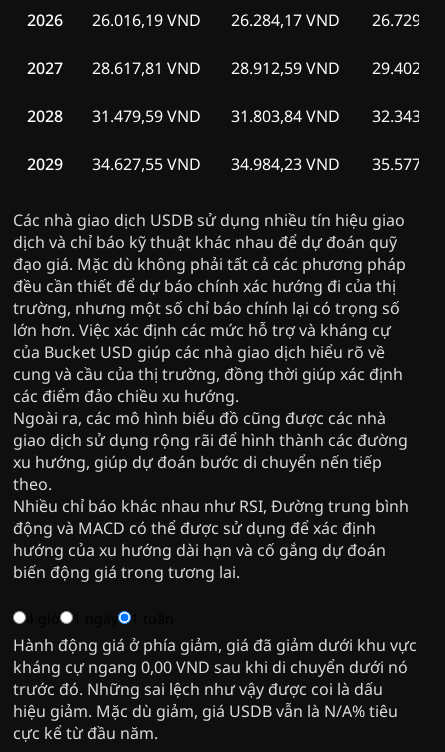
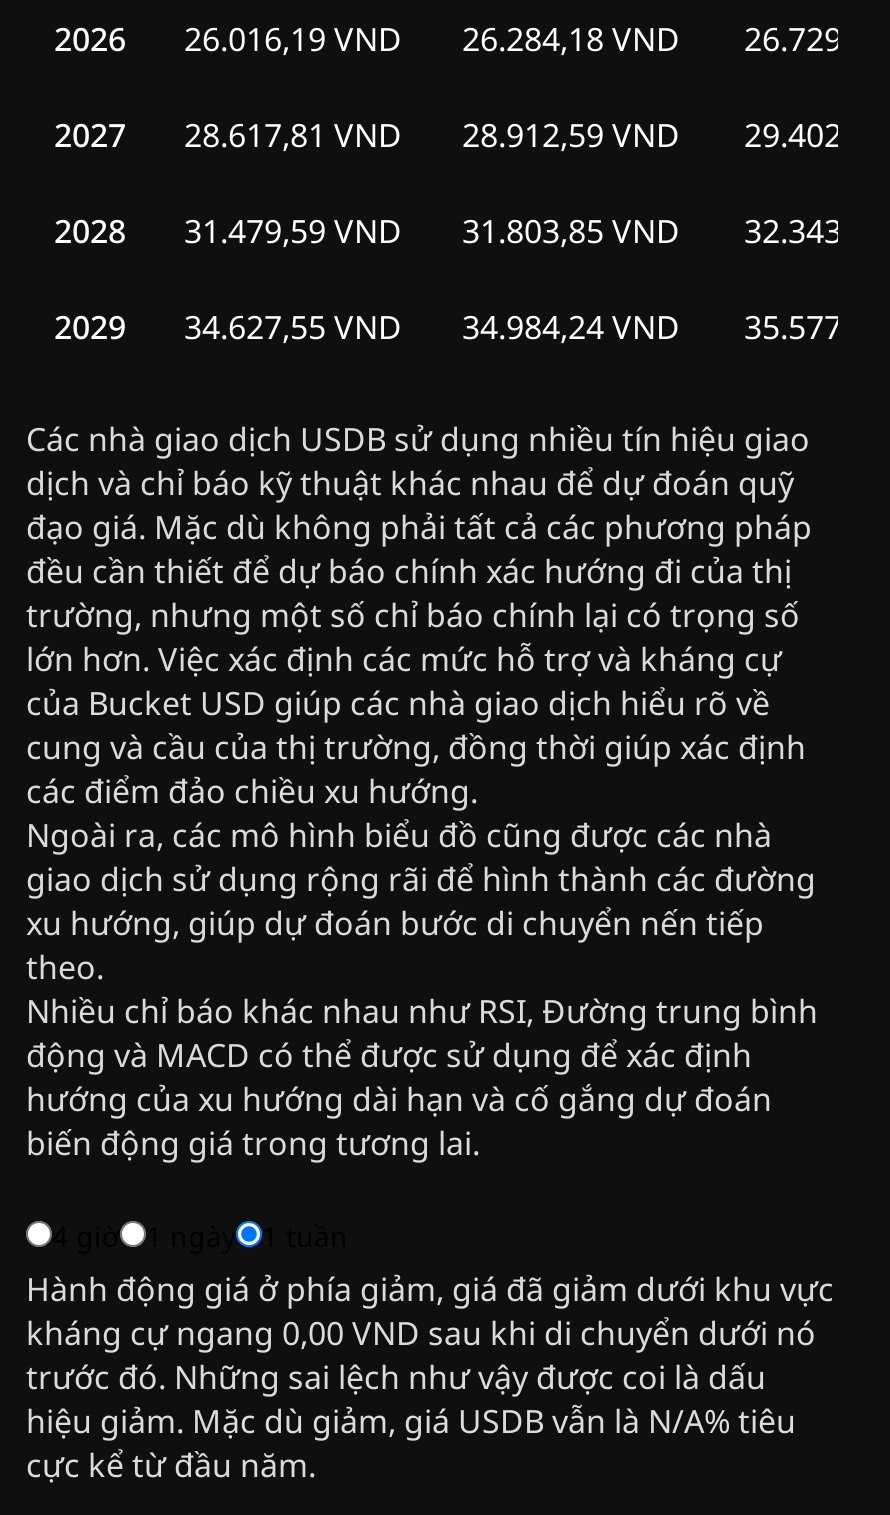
[231,9,340,31] 26.284,17 VND -> [462,17,680,61] 26.284,18 VND
[231,105,340,127] 31.803,84 VND -> [462,209,680,253] 31.803,85 VND
[231,153,340,175] 34.984,23 VND -> [462,305,680,349] 34.984,24 VND

